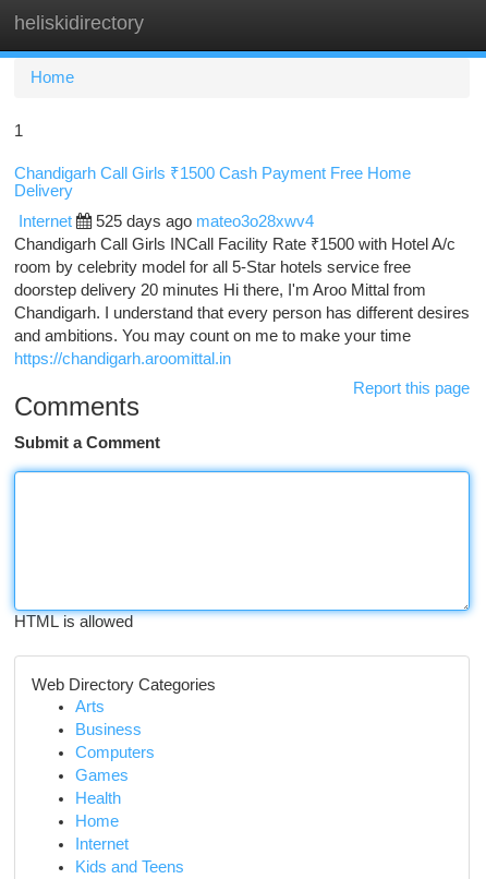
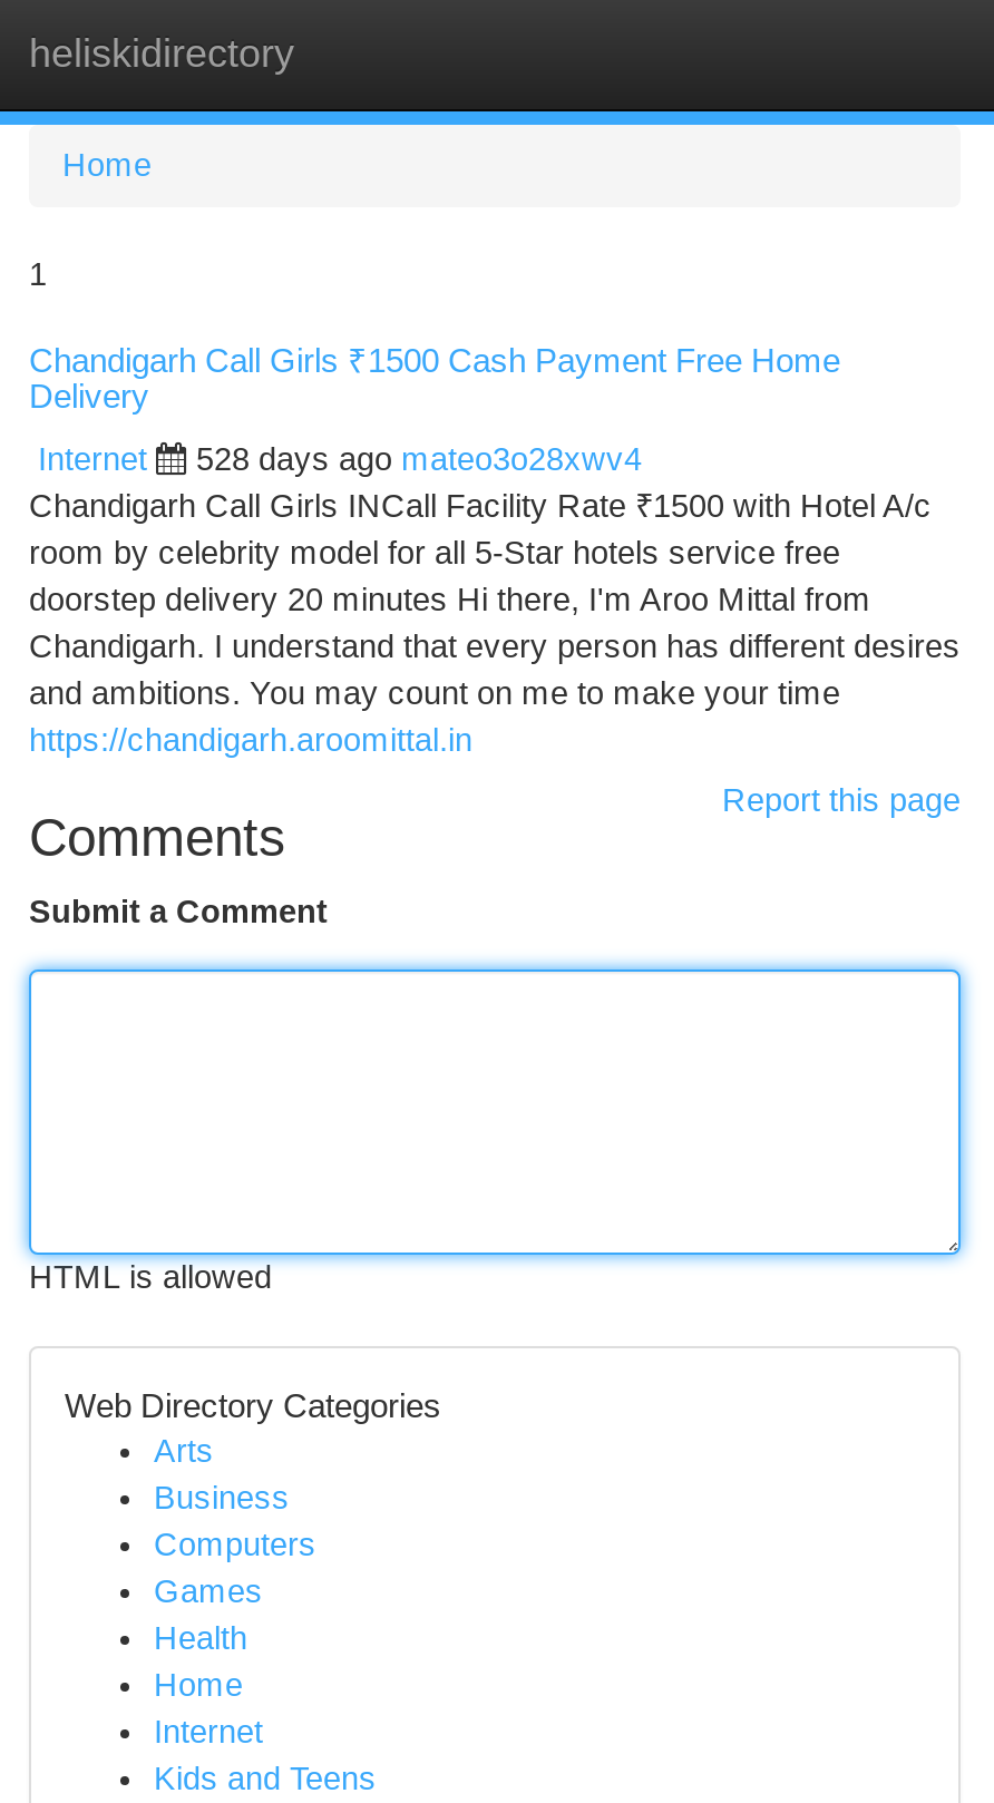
[96,213,314,230] 525 days ago mateo3o28xwv4 -> [196,441,642,477] 528 days ago mateo3o28xwv4

